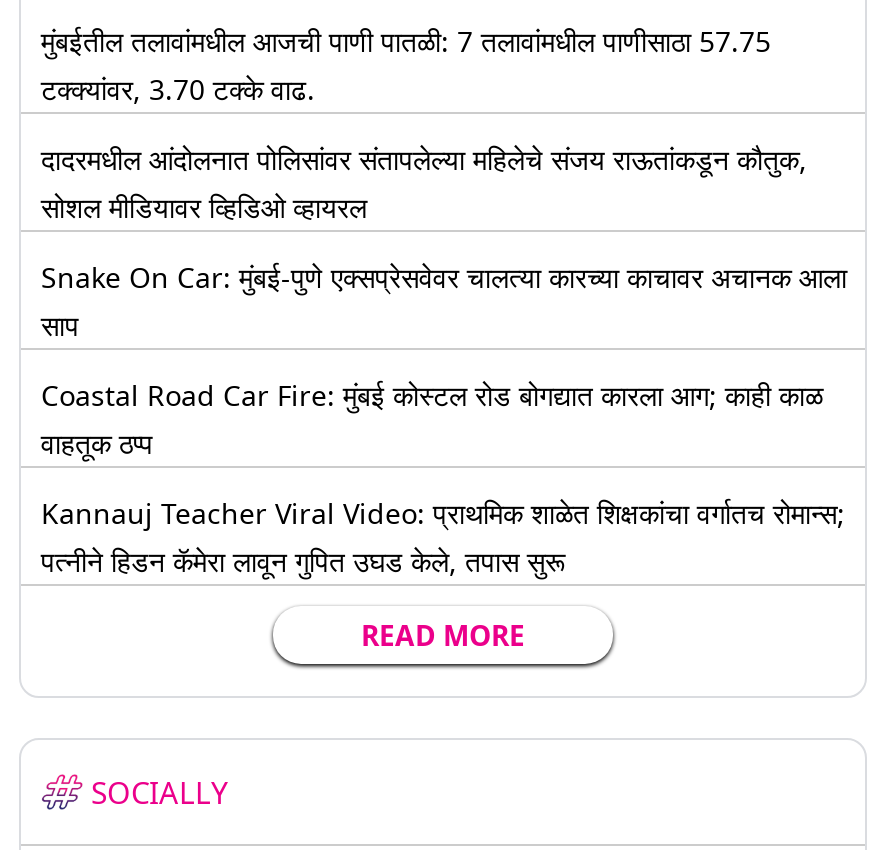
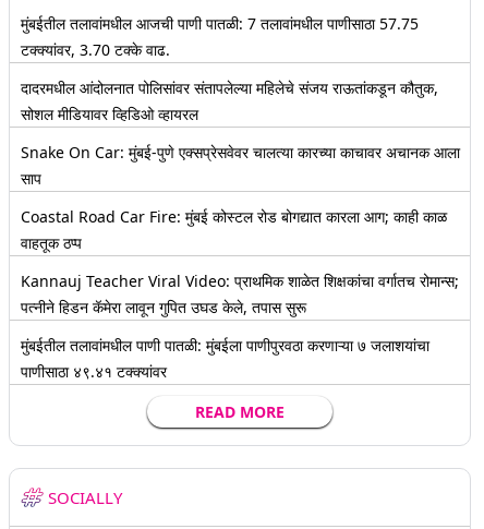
none -> [21,335,429,382] मुंबईतील तलावांमधील पाणी पातळी: मुंबईला पाणीपुरवठा करणाऱ्या ७ जलाशयांचा | पाणीसाठा ४९.४१ टक्क्यांवर

